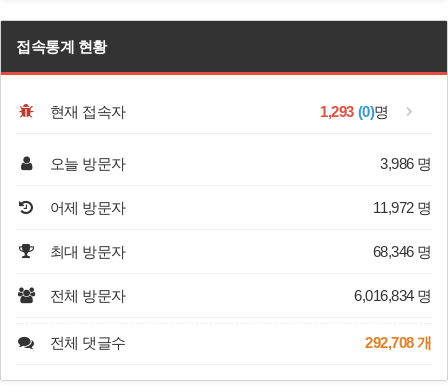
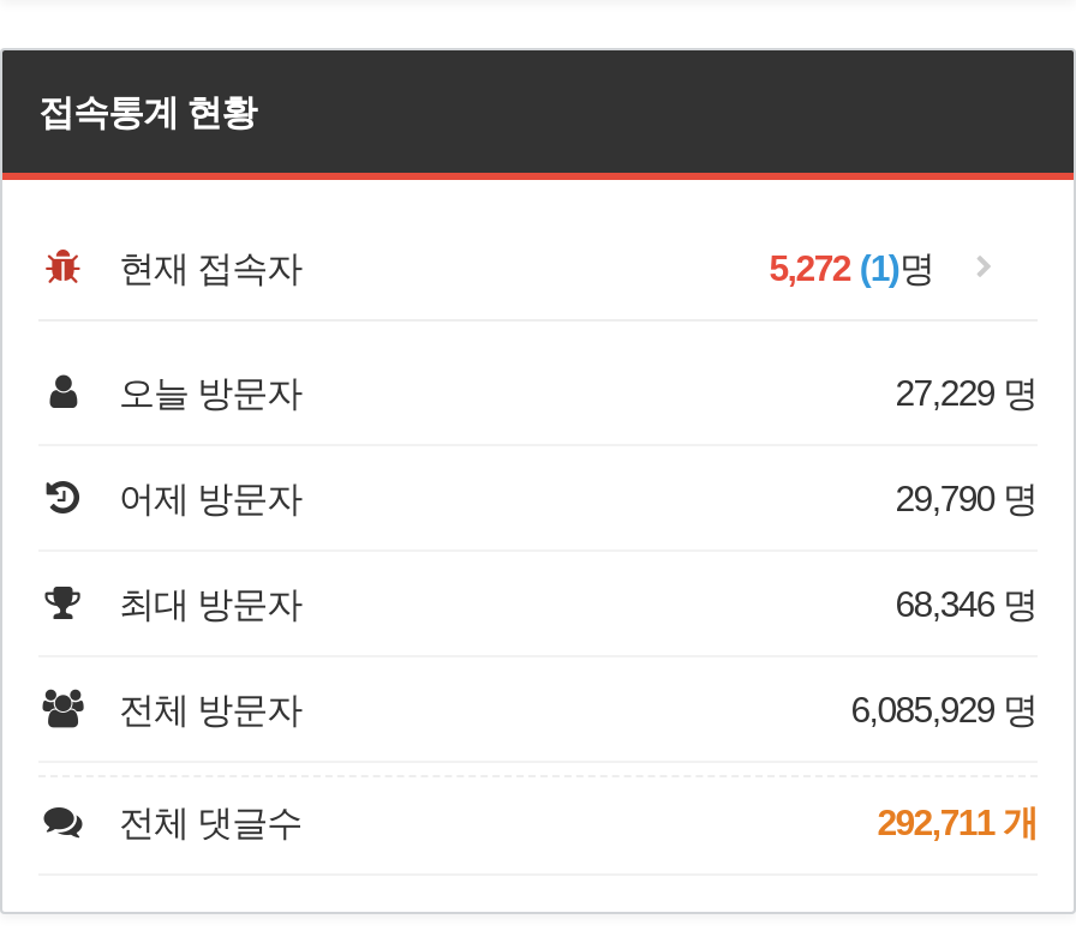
[320,103,389,120] 1,293 (0)명 -> [769,246,934,287] 5,272 (1)명
[380,155,432,172] 3,986 명 -> [895,371,1038,412] 27,229 명
[373,199,432,216] 11,972 명 -> [895,477,1038,518] 29,790 명
[354,287,432,304] 6,016,834 명 -> [851,688,1038,729] 6,085,929 명
[365,334,432,351] 292,708 개 -> [877,801,1038,841] 292,711 개

